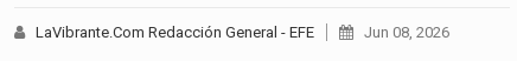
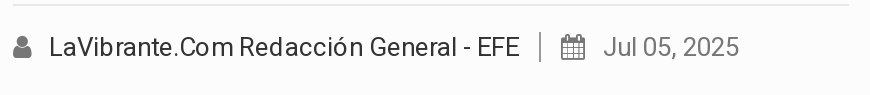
[364,23,449,41] Jun 08, 2026 -> [603,31,739,61] Jul 05, 2025

